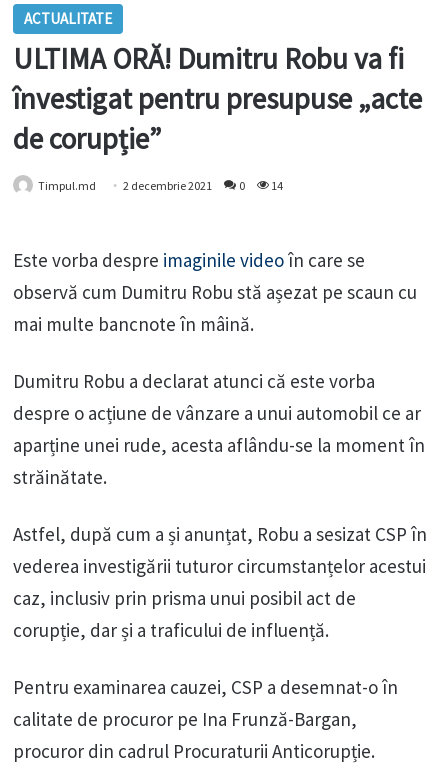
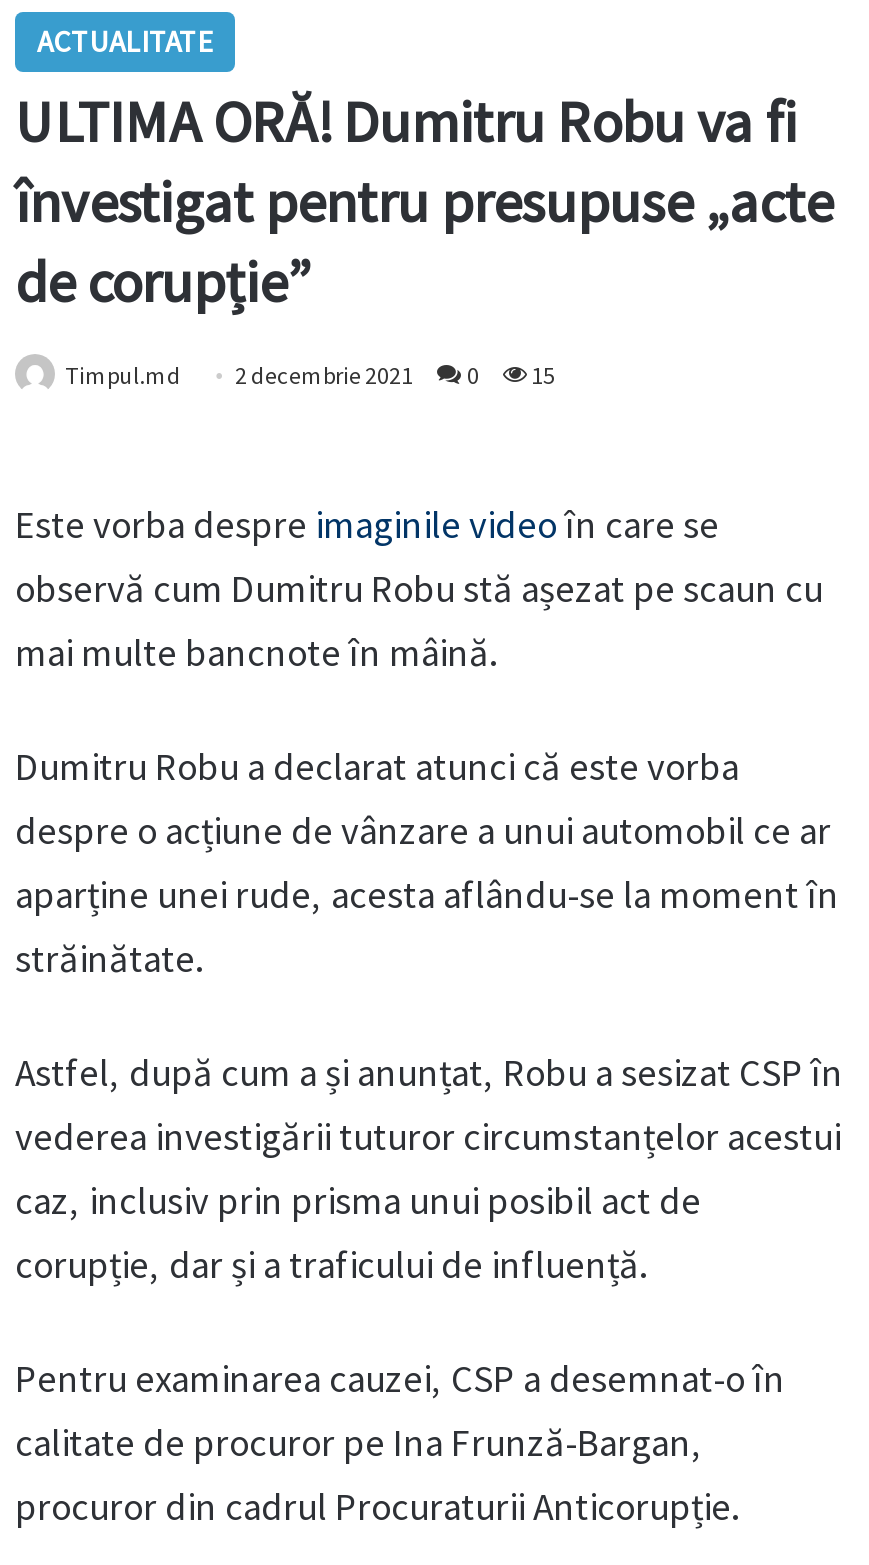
[38,178,283,193] Timpul.md 2 decembrie 2021 0 14 -> [65,361,555,391] Timpul.md 2 decembrie 2021 0 15

